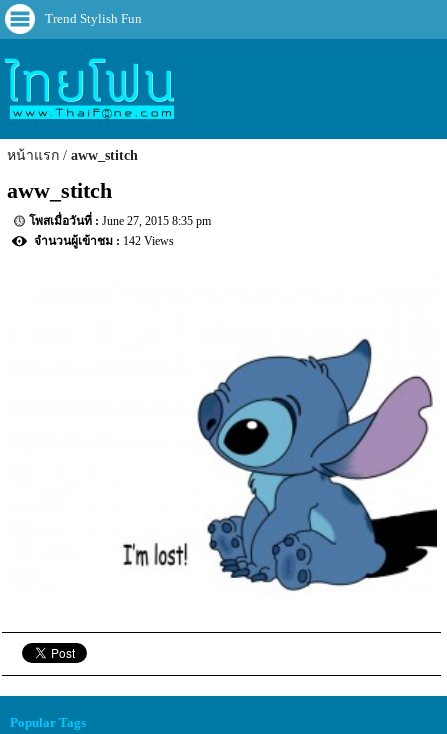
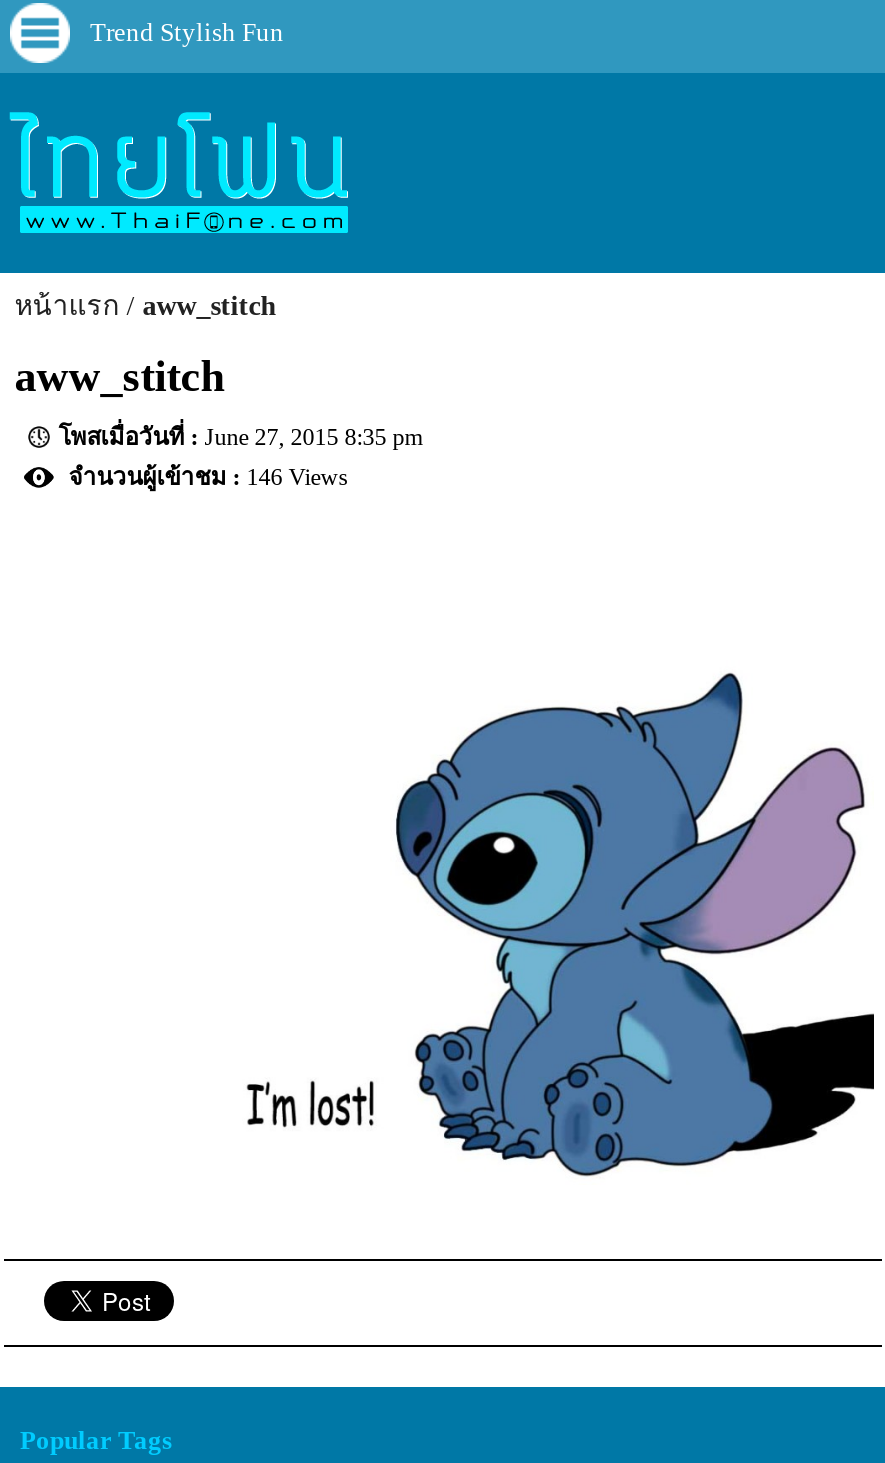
[123,234,174,248] 142 Views -> [246,463,348,491] 146 Views

